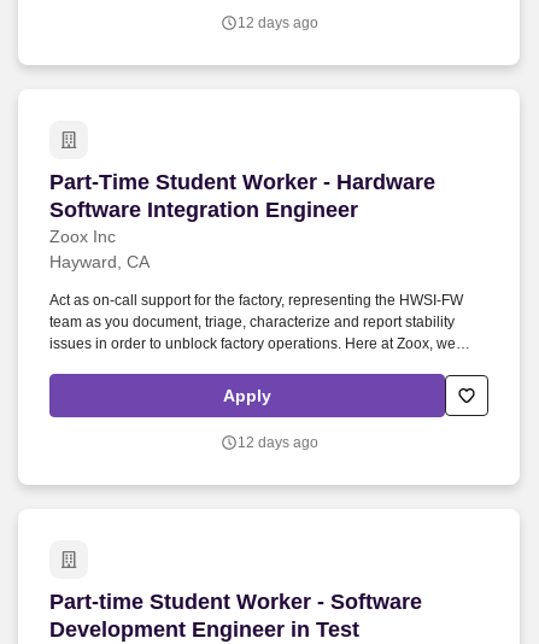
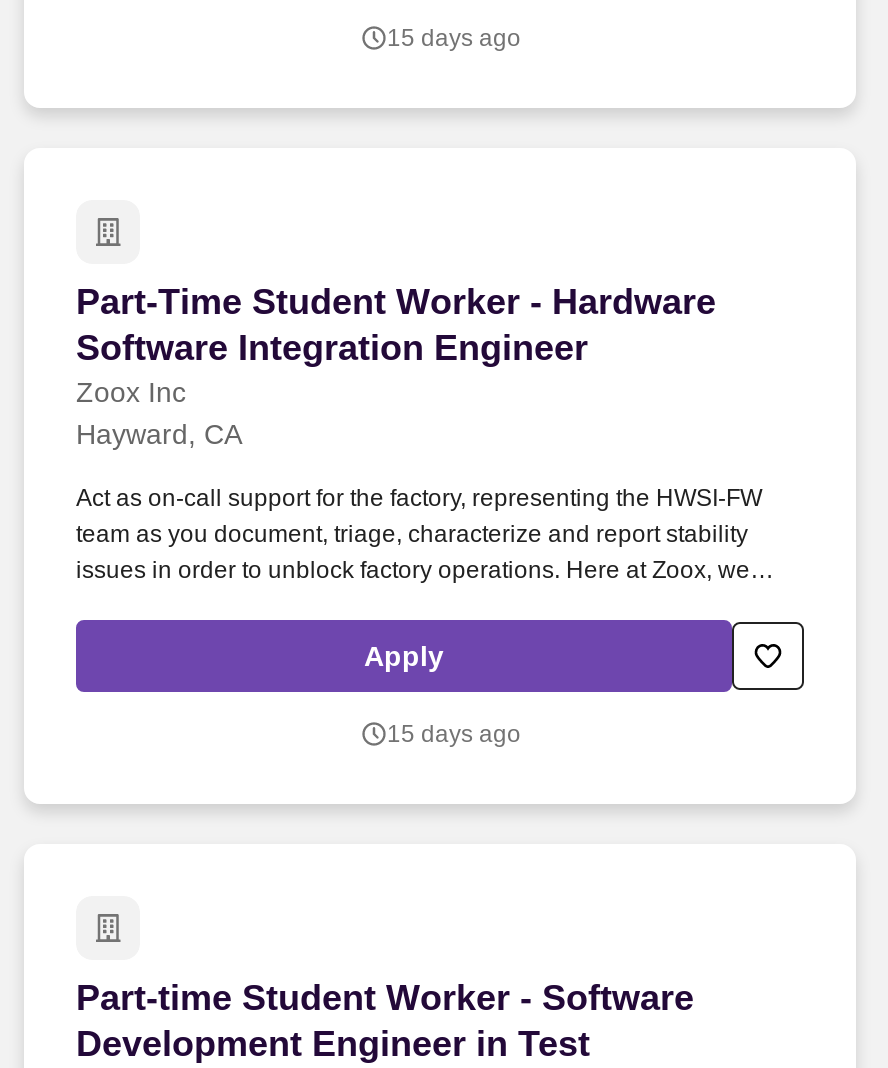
[237,14,318,31] 12 days ago -> [387,24,521,52] 15 days ago
[237,434,318,451] 12 days ago -> [387,720,521,748] 15 days ago

